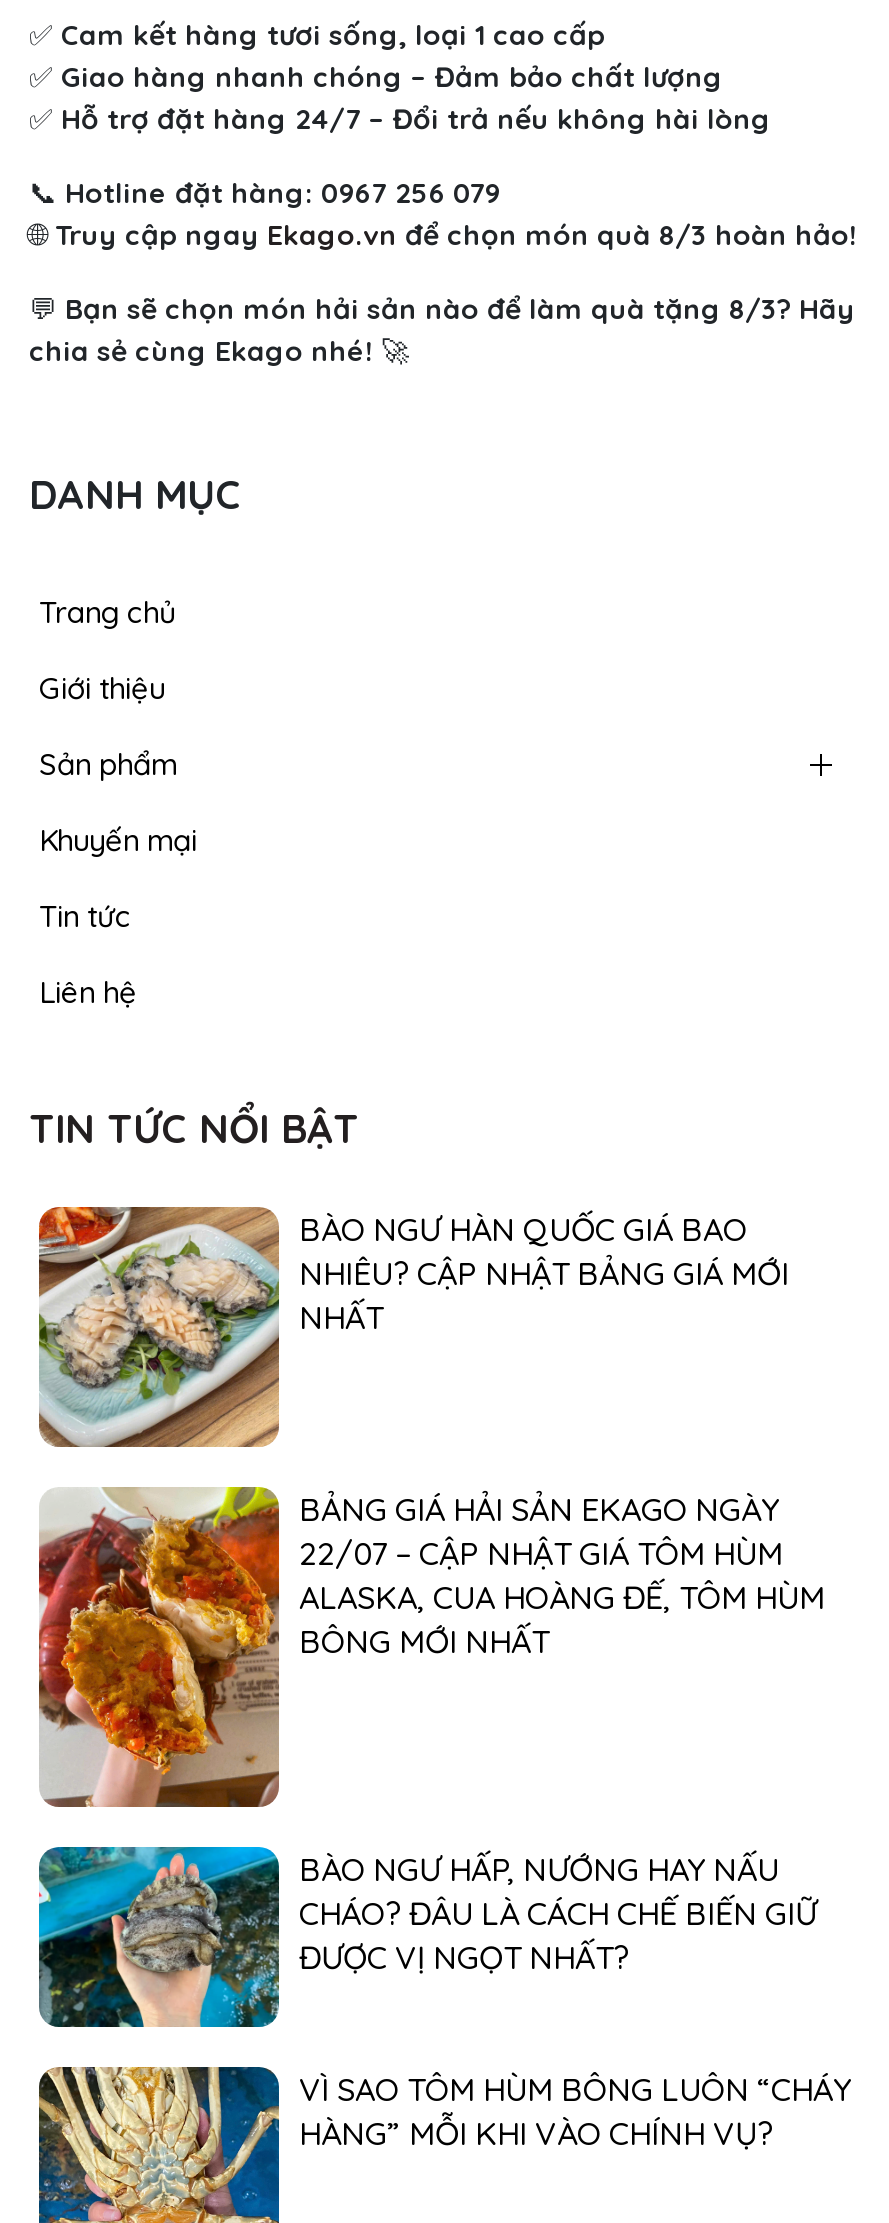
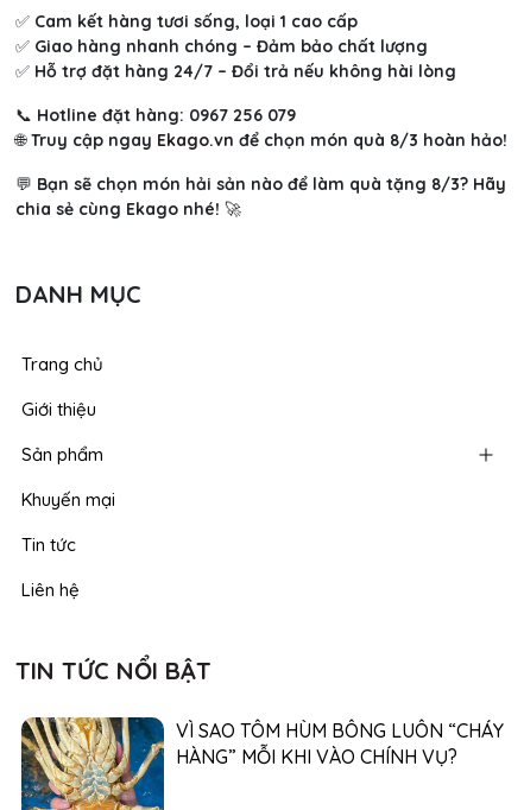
[37,1205,789,1449] [image] | BÀO NGƯ HÀN QUỐC GIÁ BAO | NHIÊU? CẬP NHẬT BẢNG GIÁ MỚI | NHẤT -> none
[37,1485,825,1809] [image] | BẢNG GIÁ HẢI SẢN EKAGO NGÀY | 22/07 – CẬP NHẬT GIÁ TÔM HÙM | ALASKA, CUA HOÀNG ĐẾ, TÔM HÙM | BÔNG MỚI NHẤT -> none
[37,1845,817,2029] [image] | BÀO NGƯ HẤP, NƯỚNG HAY NẤU | CHÁO? ĐÂU LÀ CÁCH CHẾ BIẾN GIỮ | ĐƯỢC VỊ NGỌT NHẤT? -> none

